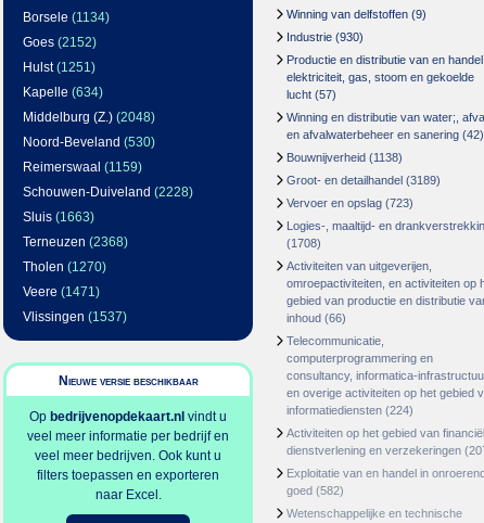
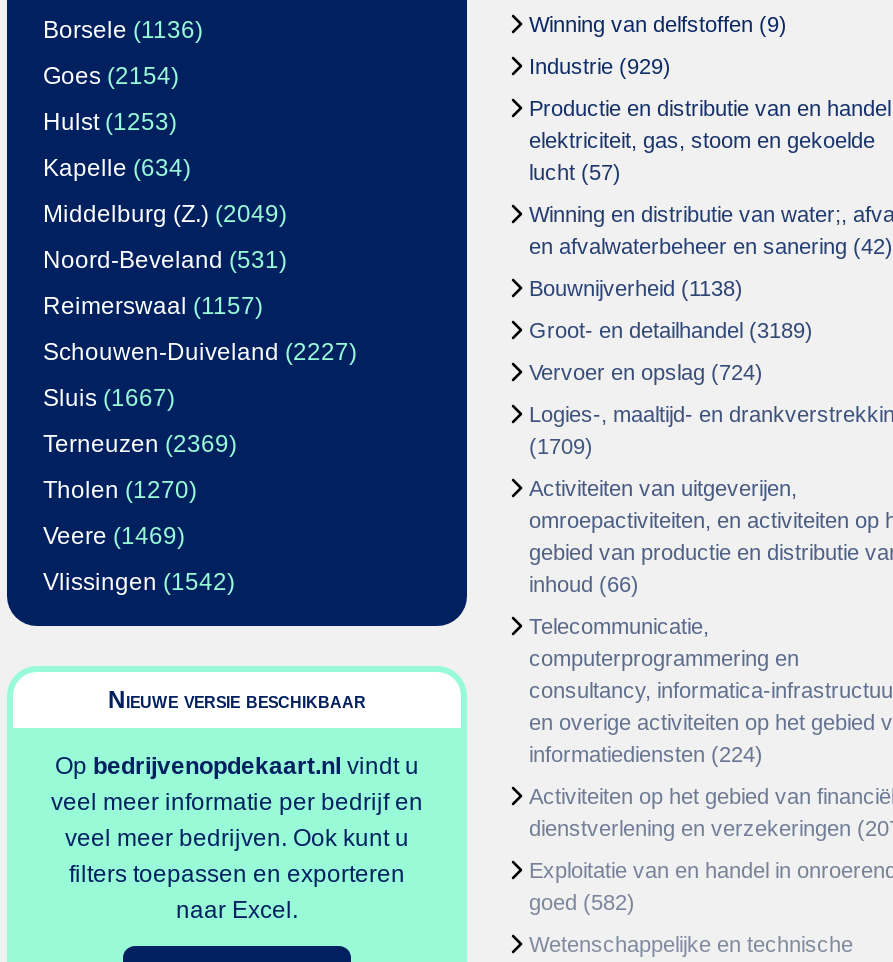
[23,10,110,25] Borsele (1134) -> [43,16,203,44] Borsele (1136)
[23,35,97,50] Goes (2152) -> [43,62,179,90] Goes (2154)
[286,30,364,43] Industrie (930) -> [529,54,671,78] Industrie (929)
[23,60,95,75] Hulst (1251) -> [43,108,177,136] Hulst (1253)
[23,110,155,125] Middelburg (Z.) (2048) -> [43,200,287,228] Middelburg (Z.) (2049)
[23,135,155,150] Noord-Beveland (530) -> [43,246,287,274] Noord-Beveland (531)
[23,160,142,175] Reimerswaal (1159) -> [43,292,263,320] Reimerswaal (1157)
[23,184,193,200] Schouwen-Duiveland (2228) -> [43,338,357,366] Schouwen-Duiveland (2227)
[286,196,413,209] Vervoer en opslag (723) -> [529,360,763,384] Vervoer en opslag (724)
[23,209,94,225] Sluis (1663) -> [43,384,175,412] Sluis (1667)
[23,234,128,250] Terneuzen (2368) -> [43,430,237,458] Terneuzen (2369)
[286,237,321,250] (1708) -> [529,434,593,458] (1709)
[23,284,100,299] Veere (1471) -> [43,522,185,550] Veere (1469)
[23,309,127,324] Vlissingen (1537) -> [43,568,235,596] Vlissingen (1542)

